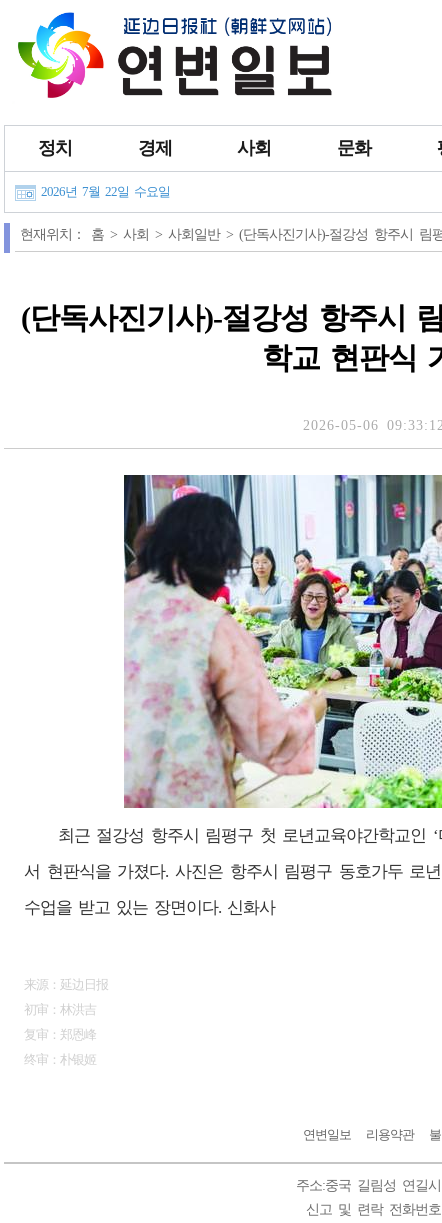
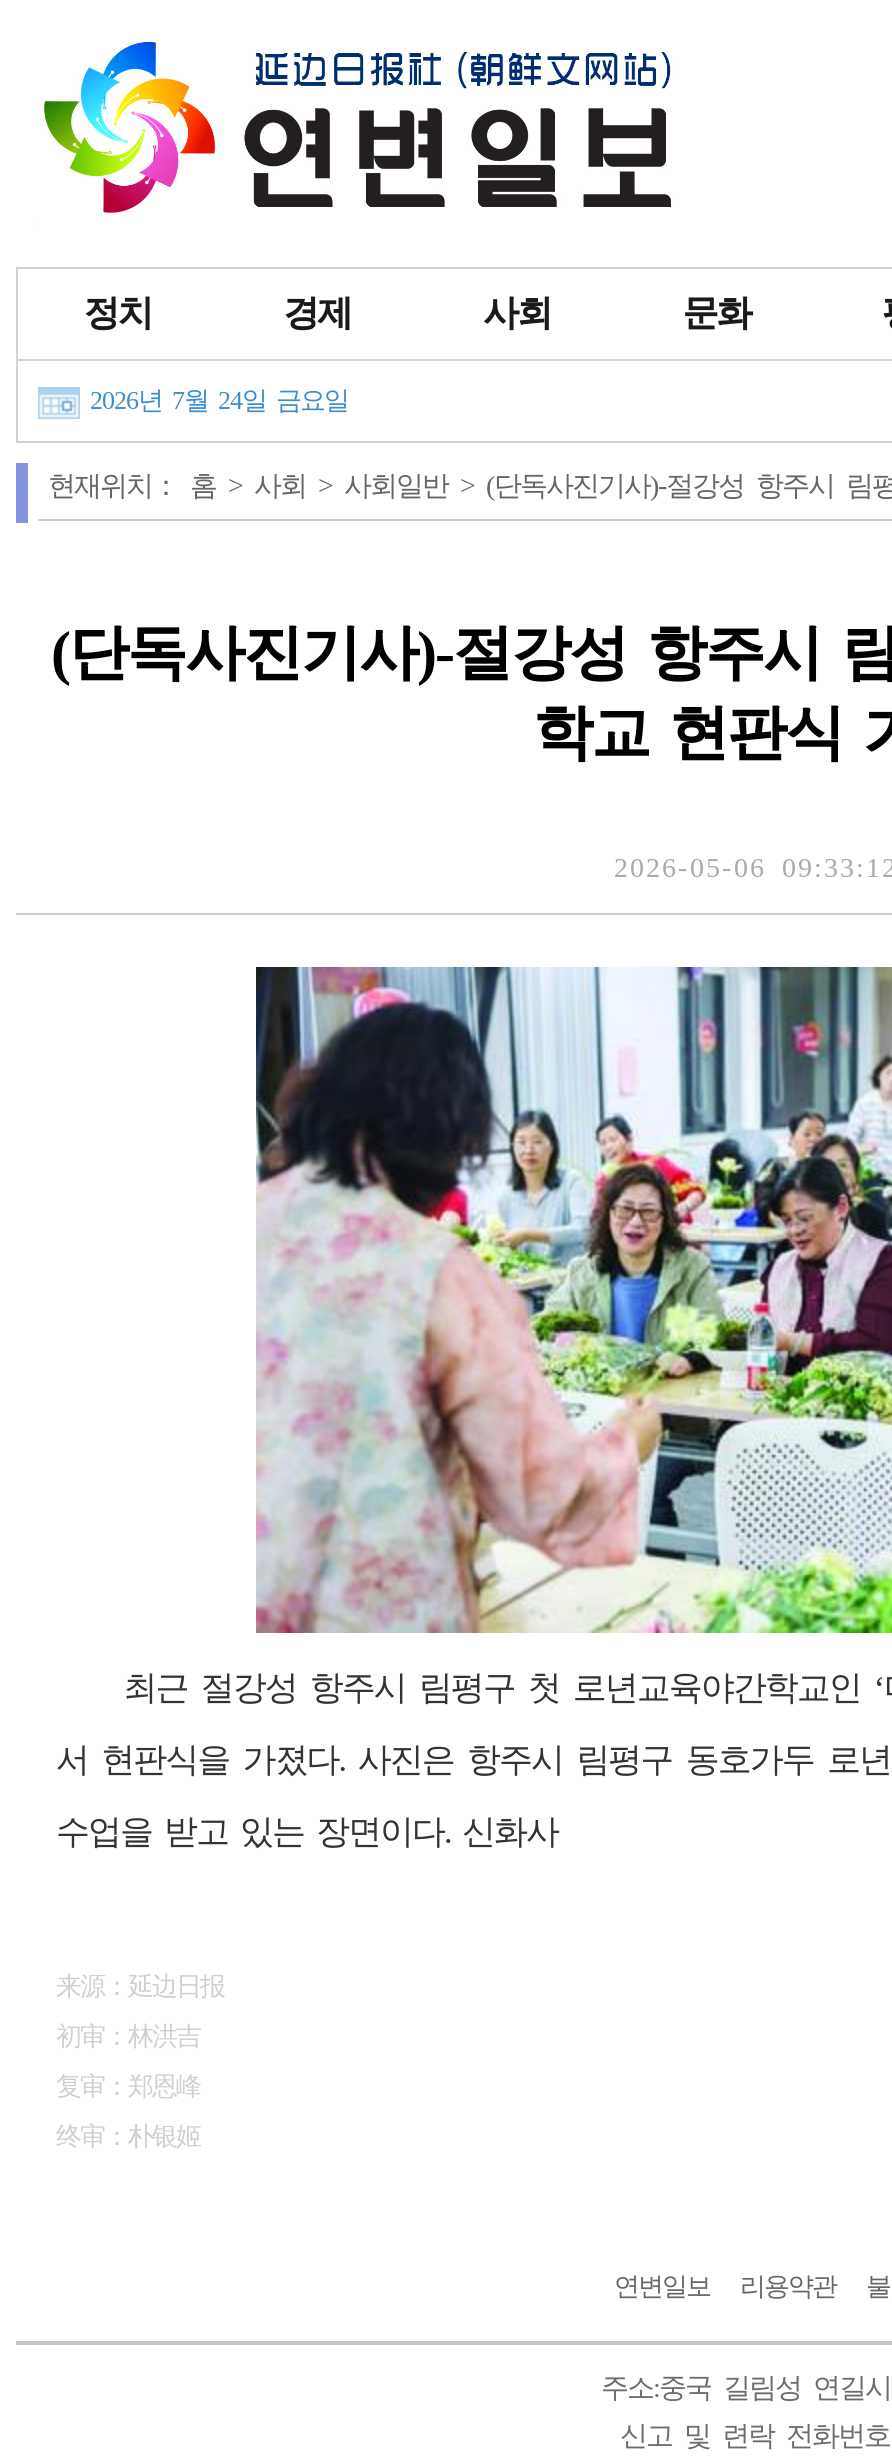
[36,184,170,199] 2026년 7월 22일 수요일 -> [80,385,348,415] 2026년 7월 24일 금요일

